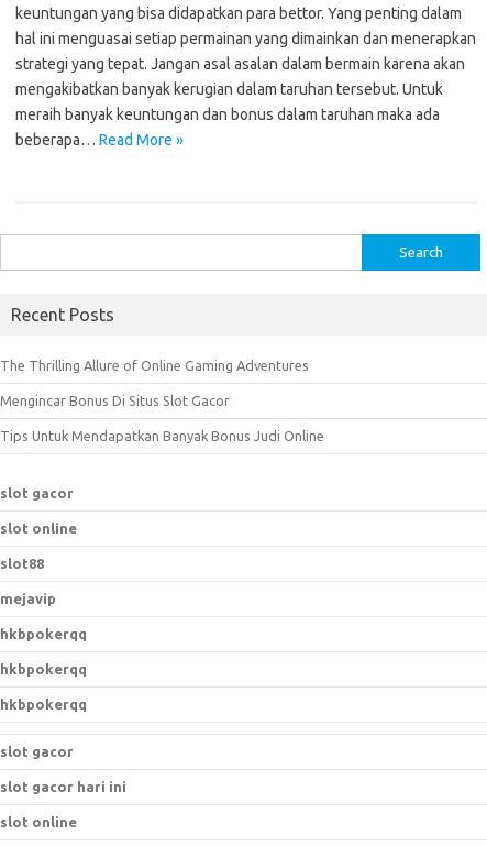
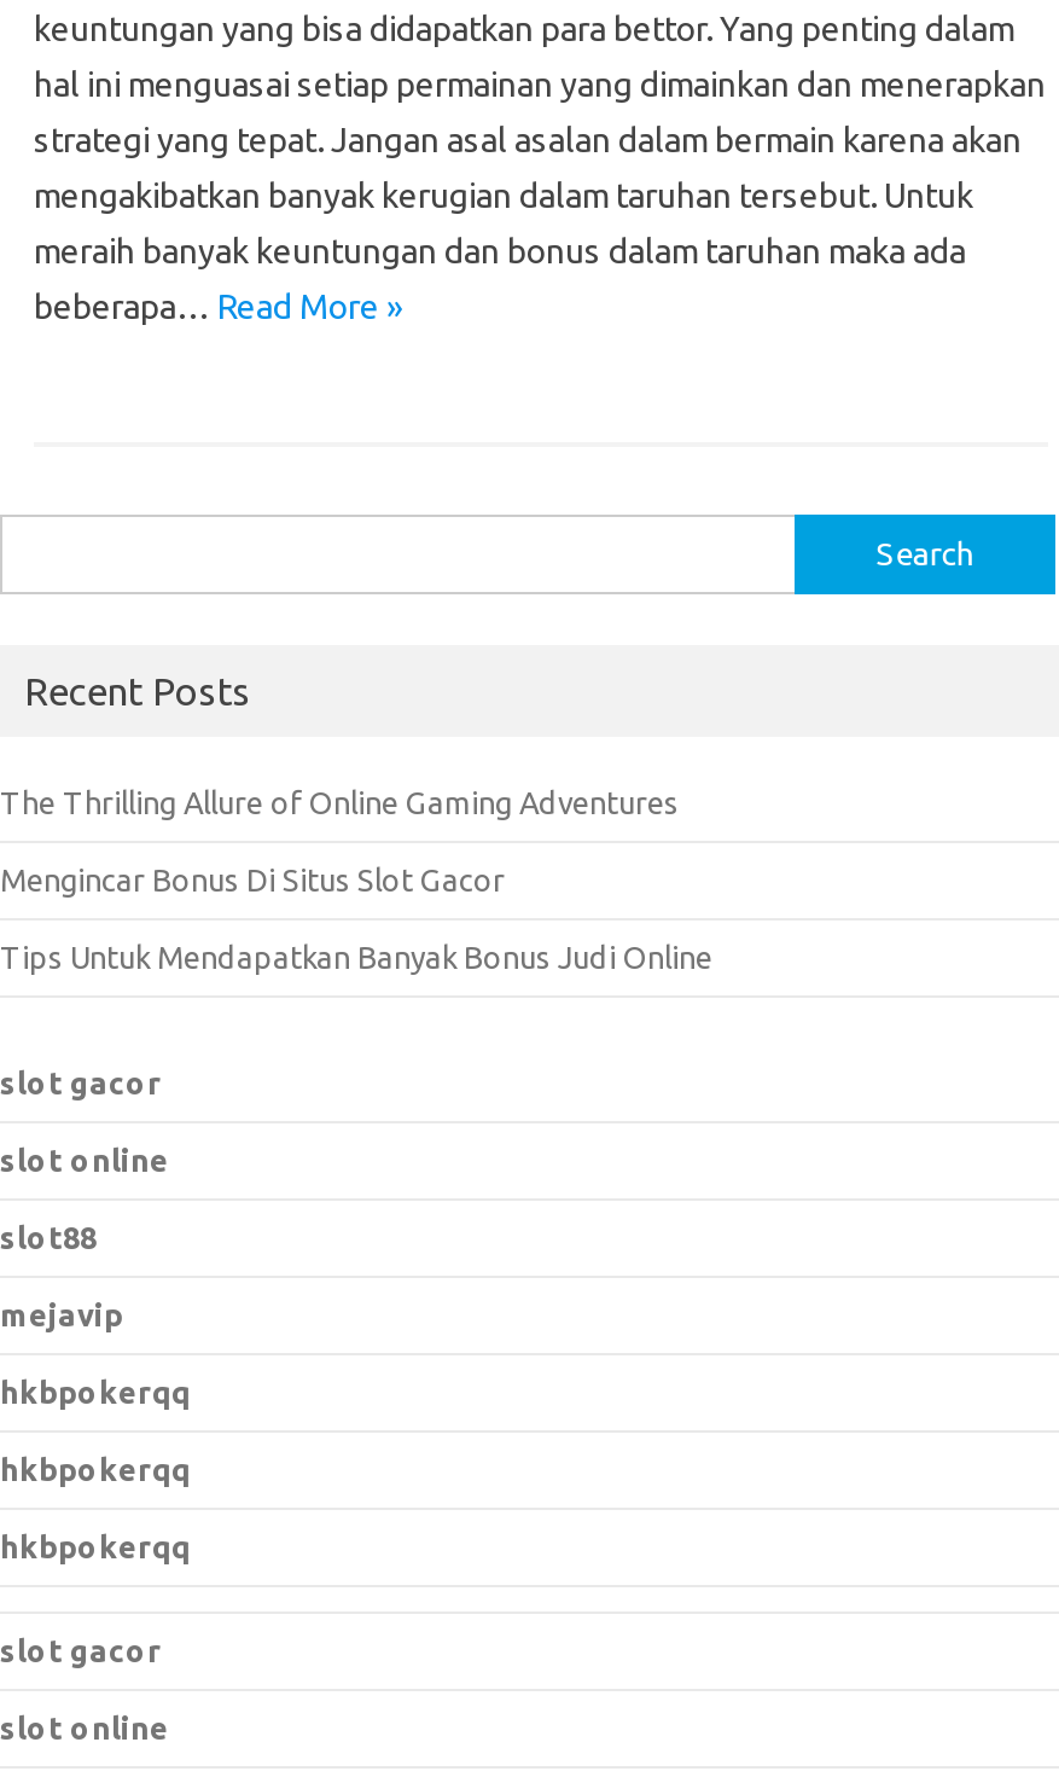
[0,779,126,794] slot gacor hari ini -> none

